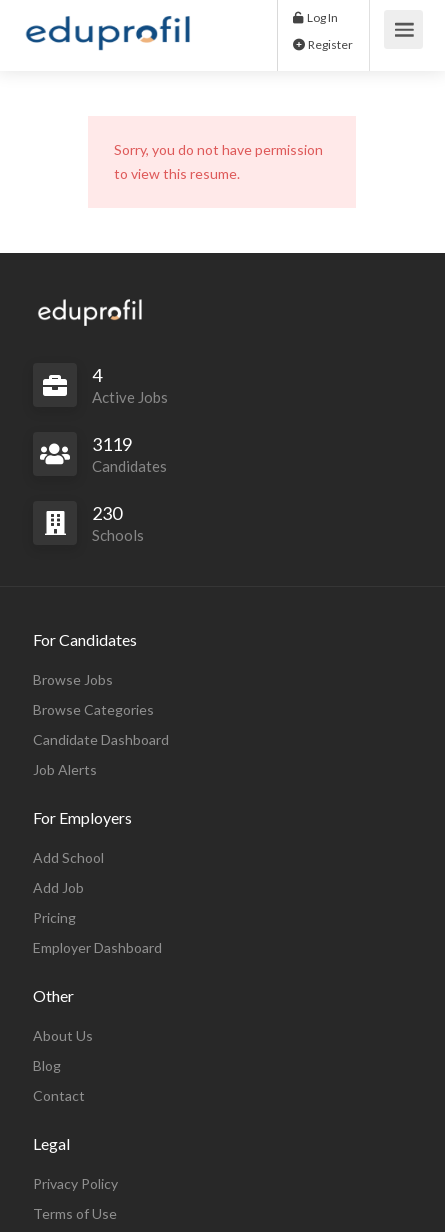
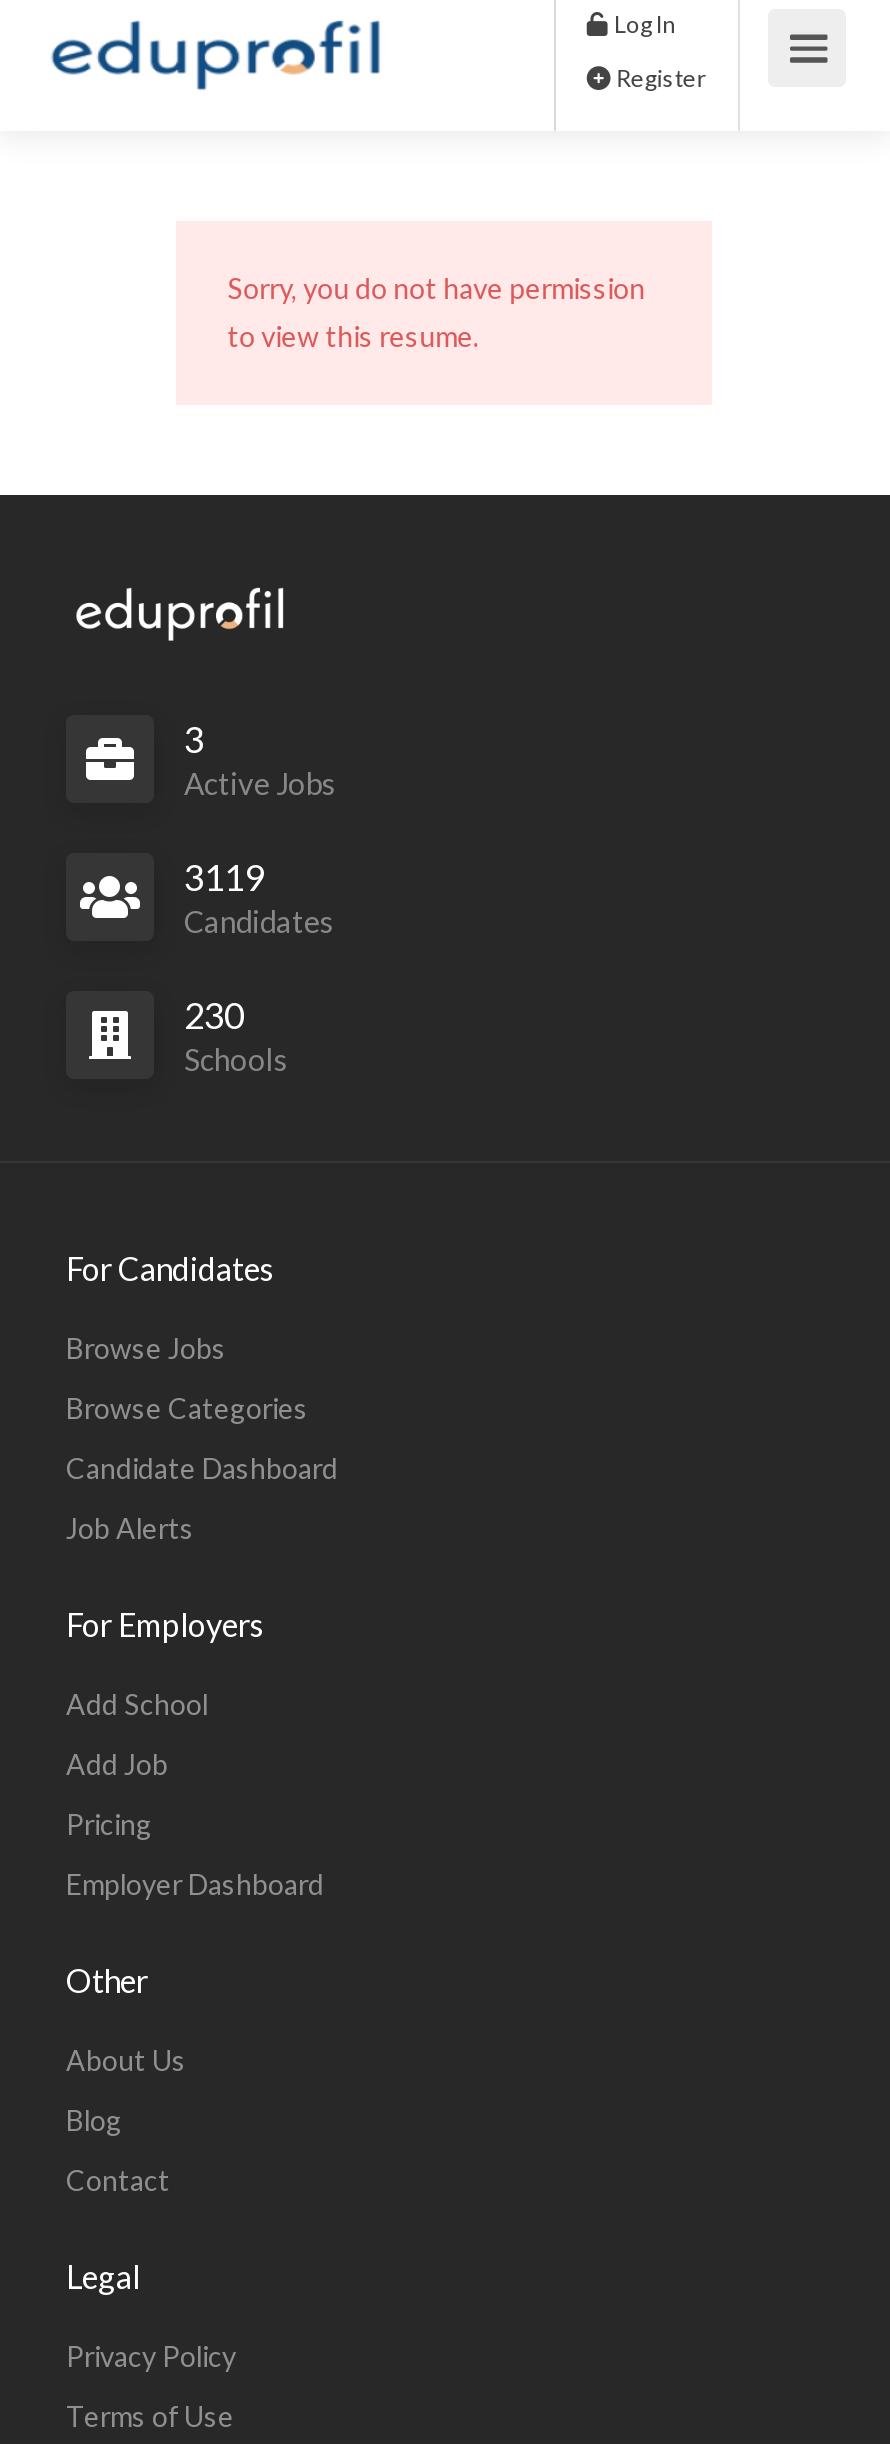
[92,364,102,386] 4 -> [184,717,204,761] 3

